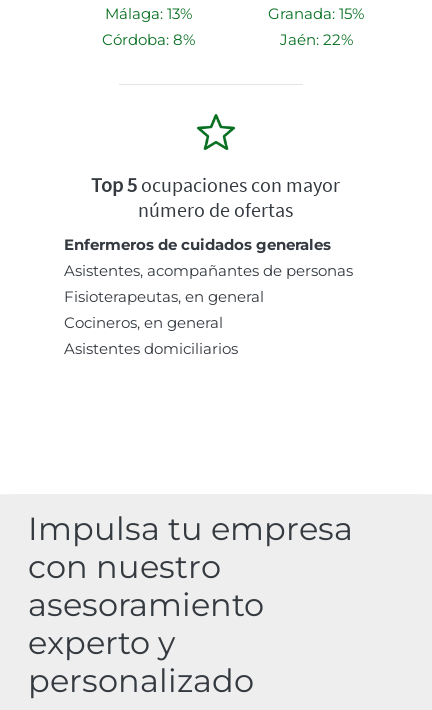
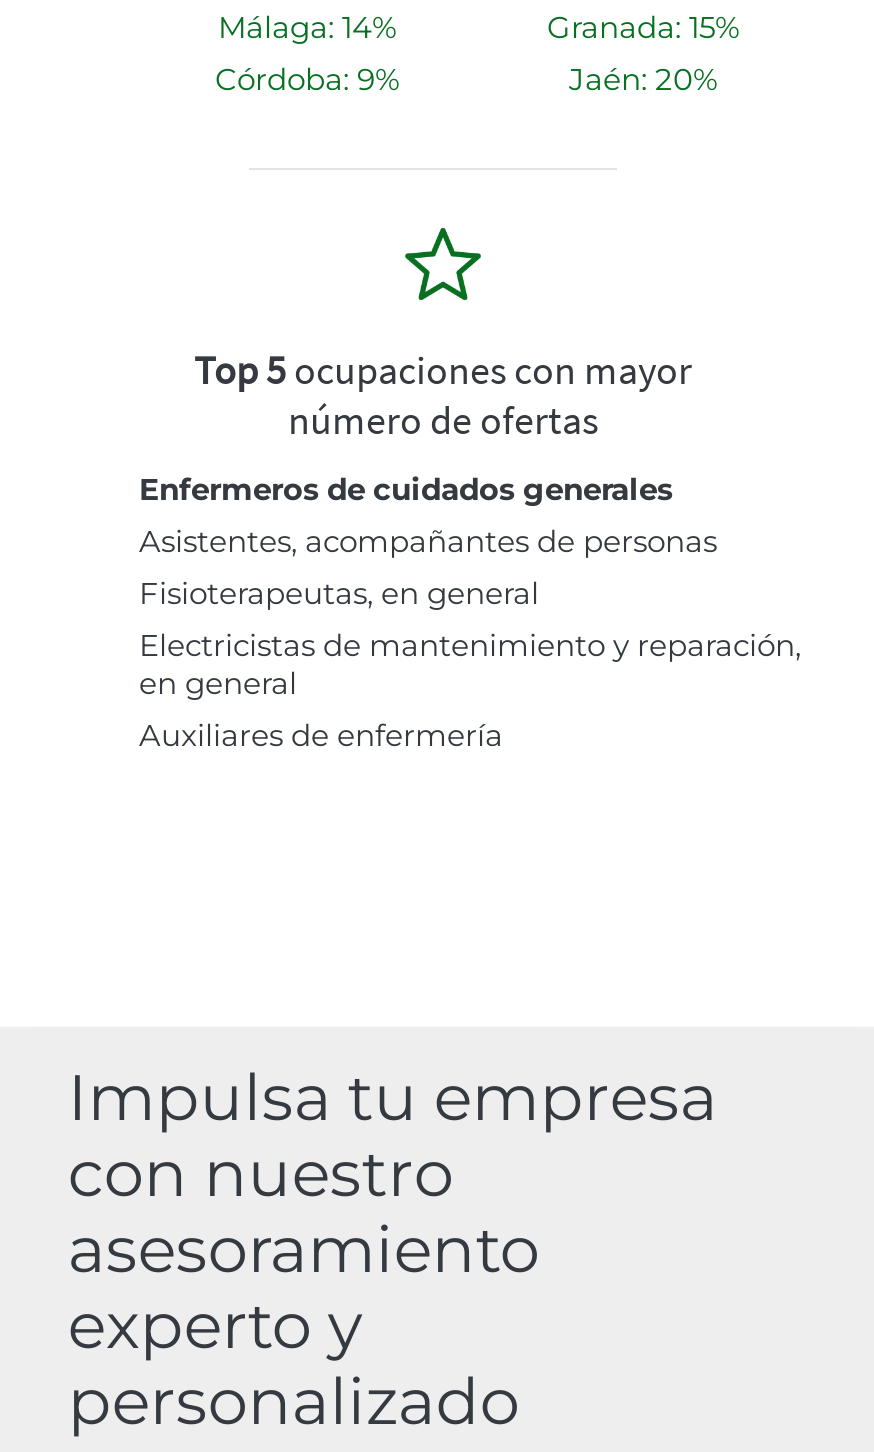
[104,4,191,23] Málaga: 13% -> [218,8,396,46] Málaga: 14%
[101,30,194,49] Córdoba: 8% -> [215,60,399,98] Córdoba: 9%
[279,30,352,49] Jaén: 22% -> [569,60,717,98] Jaén: 20%
[64,313,238,358] Cocineros, en general | Asistentes domiciliarios -> [139,626,801,754] Electricistas de mantenimiento y reparación, | en general | Auxiliares de enfermería

